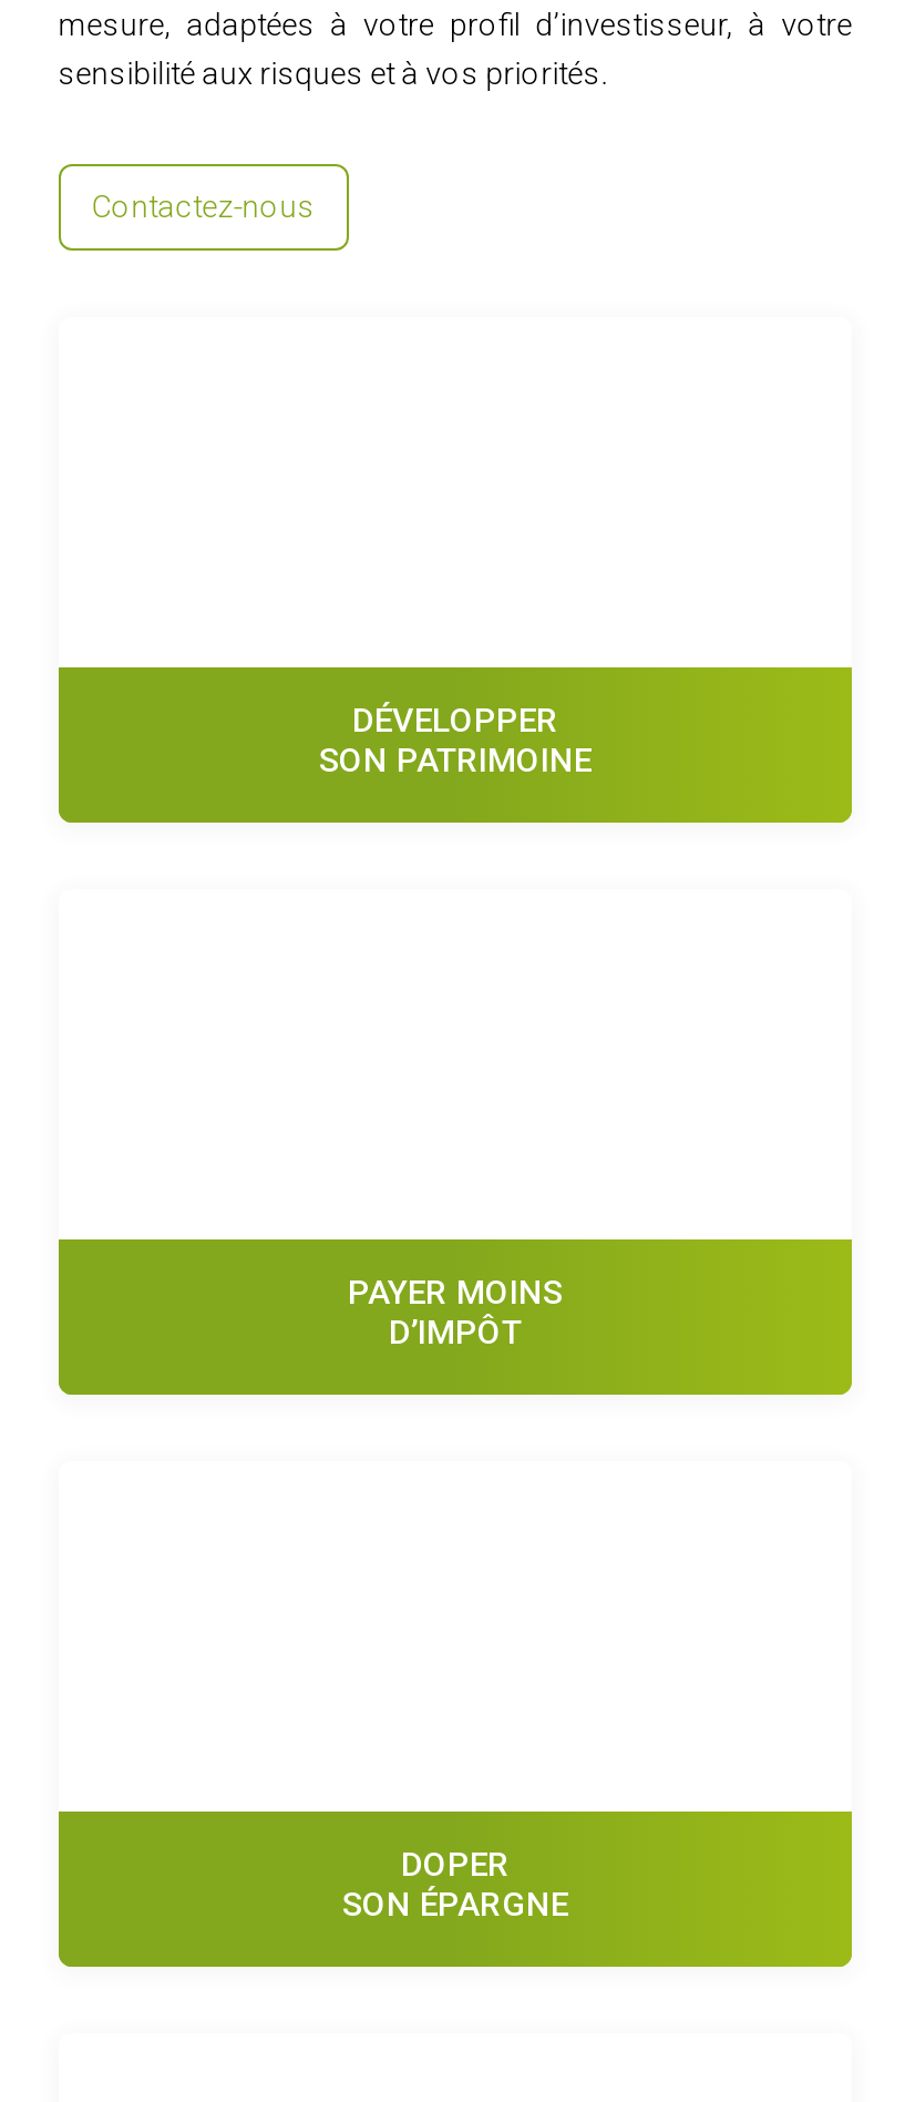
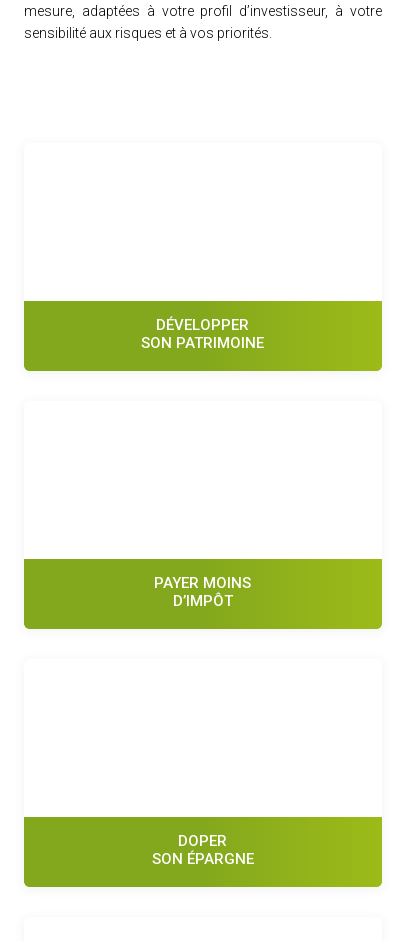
[91,188,315,224] Contactez-nous -> none

